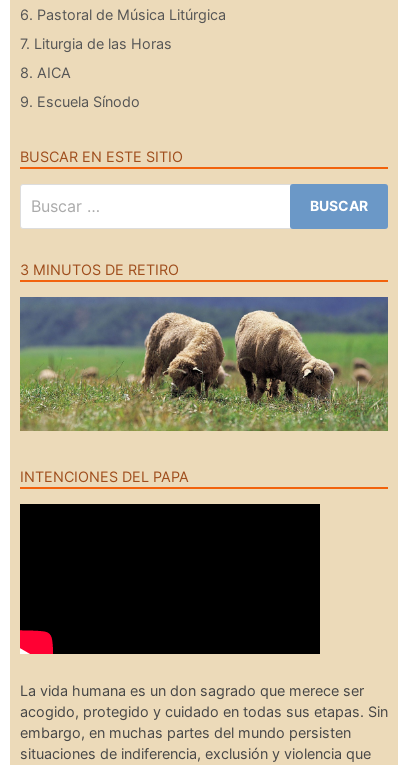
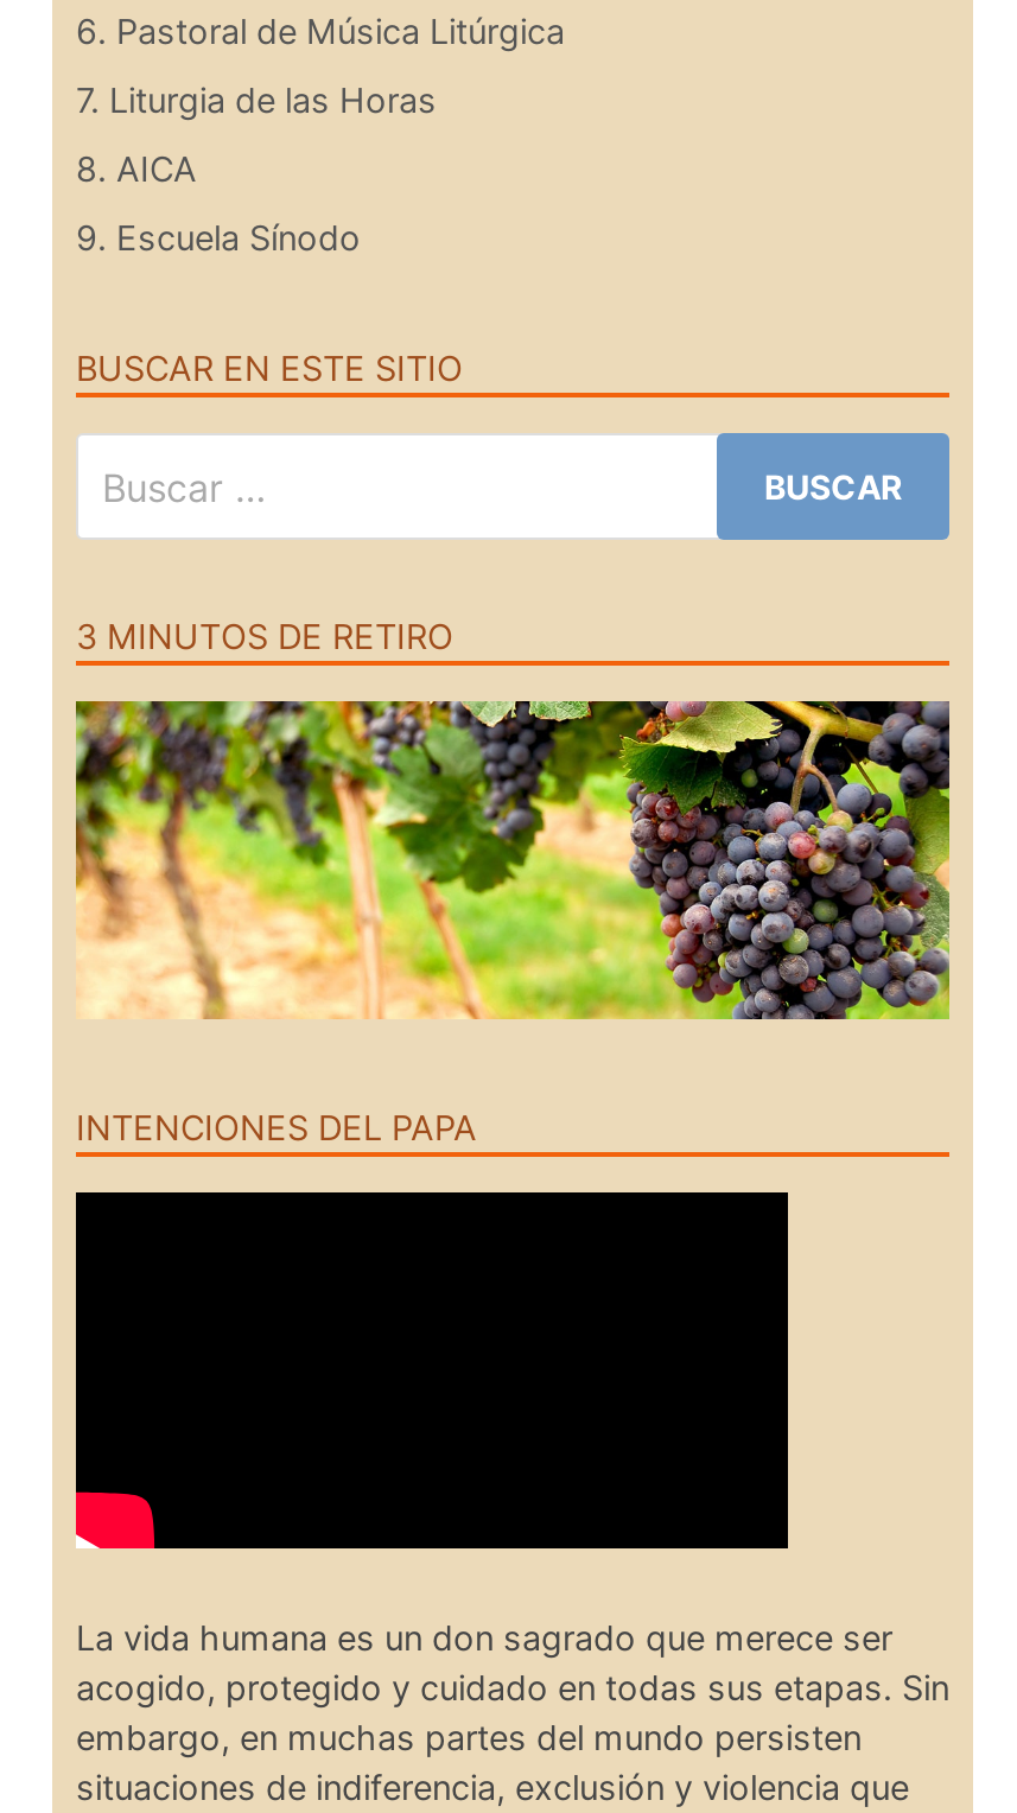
[19,296,389,432] [image] -> [74,700,952,1020] [image]

